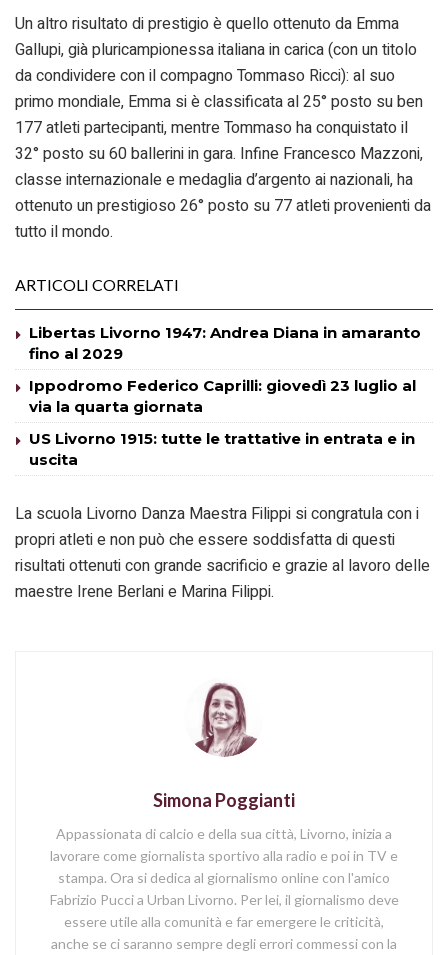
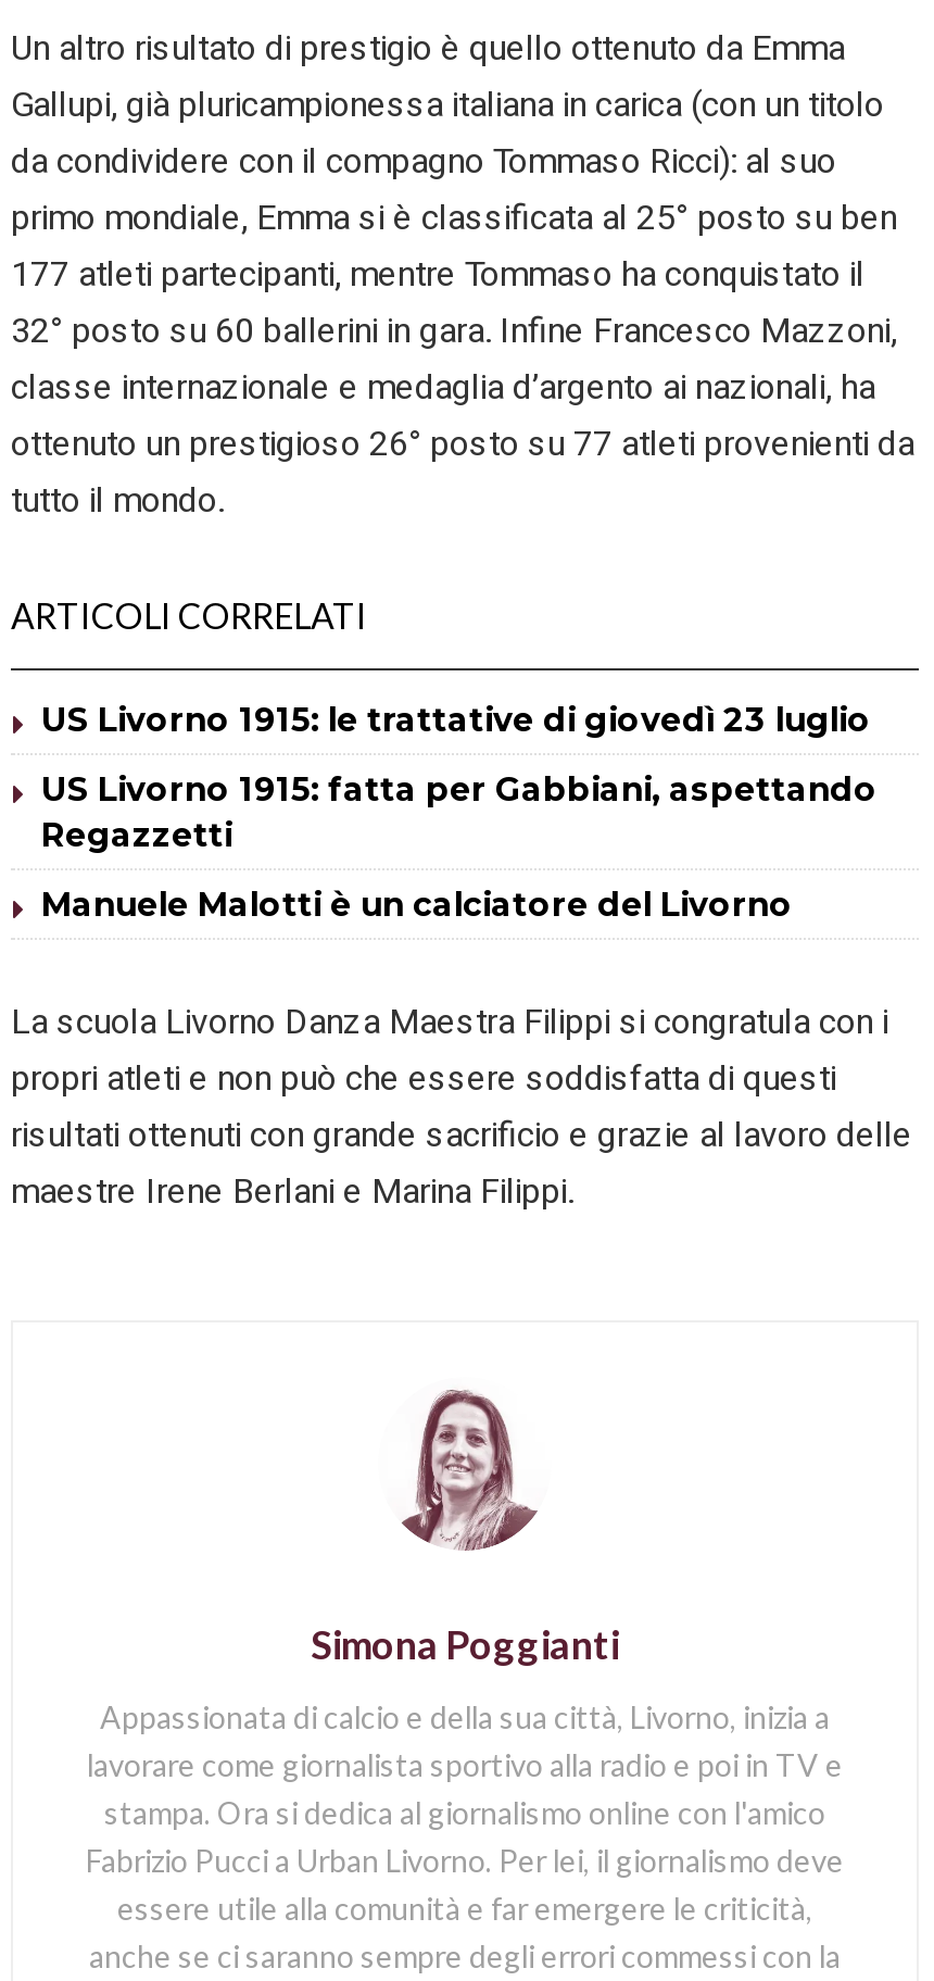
[29,323,421,363] Libertas Livorno 1947: Andrea Diana in amaranto | fino al 2029 -> [41,698,871,740] US Livorno 1915: le trattative di giovedì 23 luglio
[29,376,416,416] Ippodromo Federico Caprilli: giovedì 23 luglio al | via la quarta giornata -> [41,768,878,855] US Livorno 1915: fatta per Gabbiani, aspettando | Regazzetti
[29,429,415,469] US Livorno 1915: tutte le trattative in entrata e in | uscita -> [41,883,793,924] Manuele Malotti è un calciatore del Livorno

